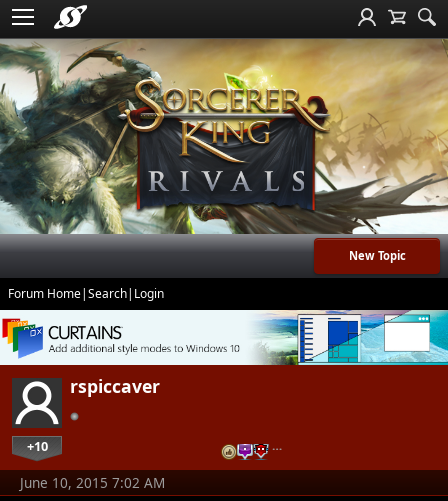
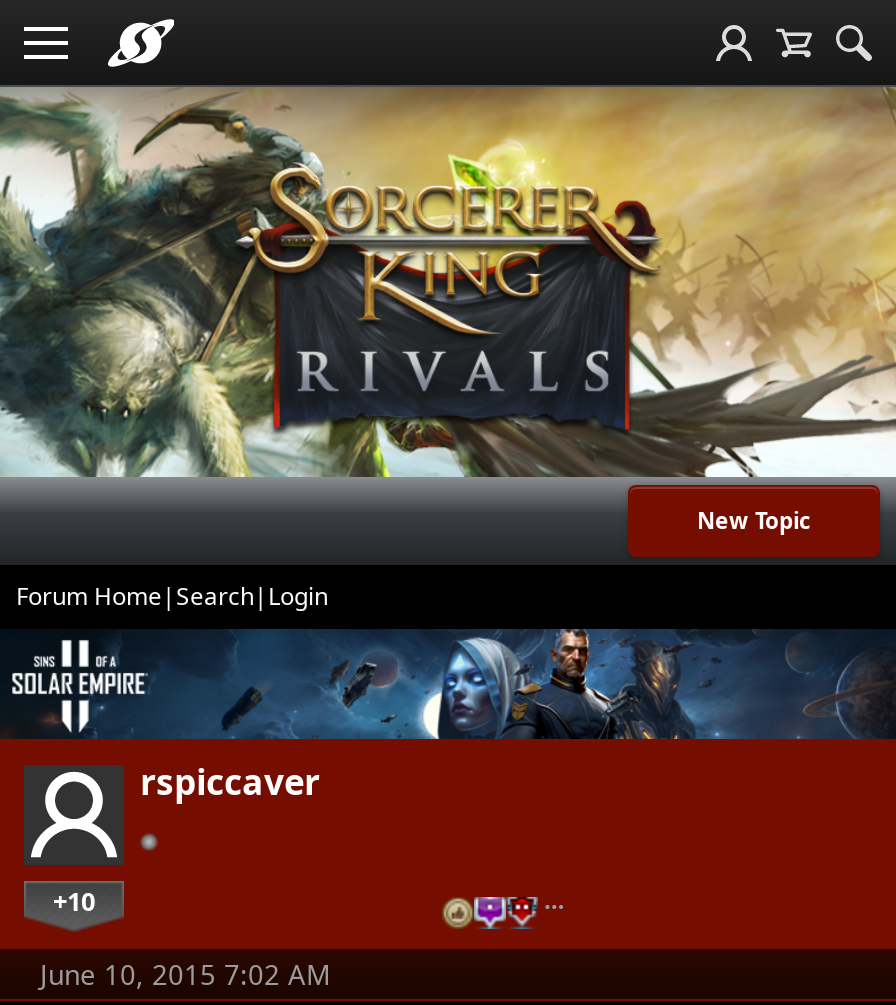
[3,309,445,366] [image] -> [6,629,890,741] [image]

